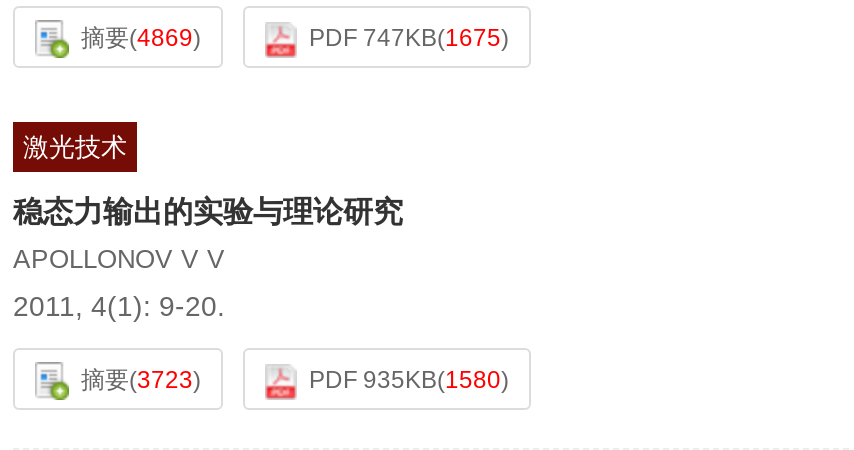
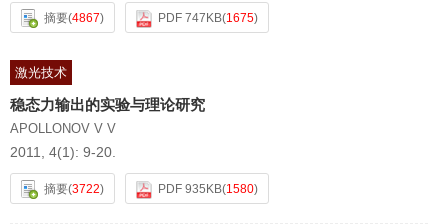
[81,24,201,52] 摘要(4869) -> [44,11,104,25] 摘要(4867)
[81,366,201,394] 摘要(3723) -> [44,182,104,196] 摘要(3722)

